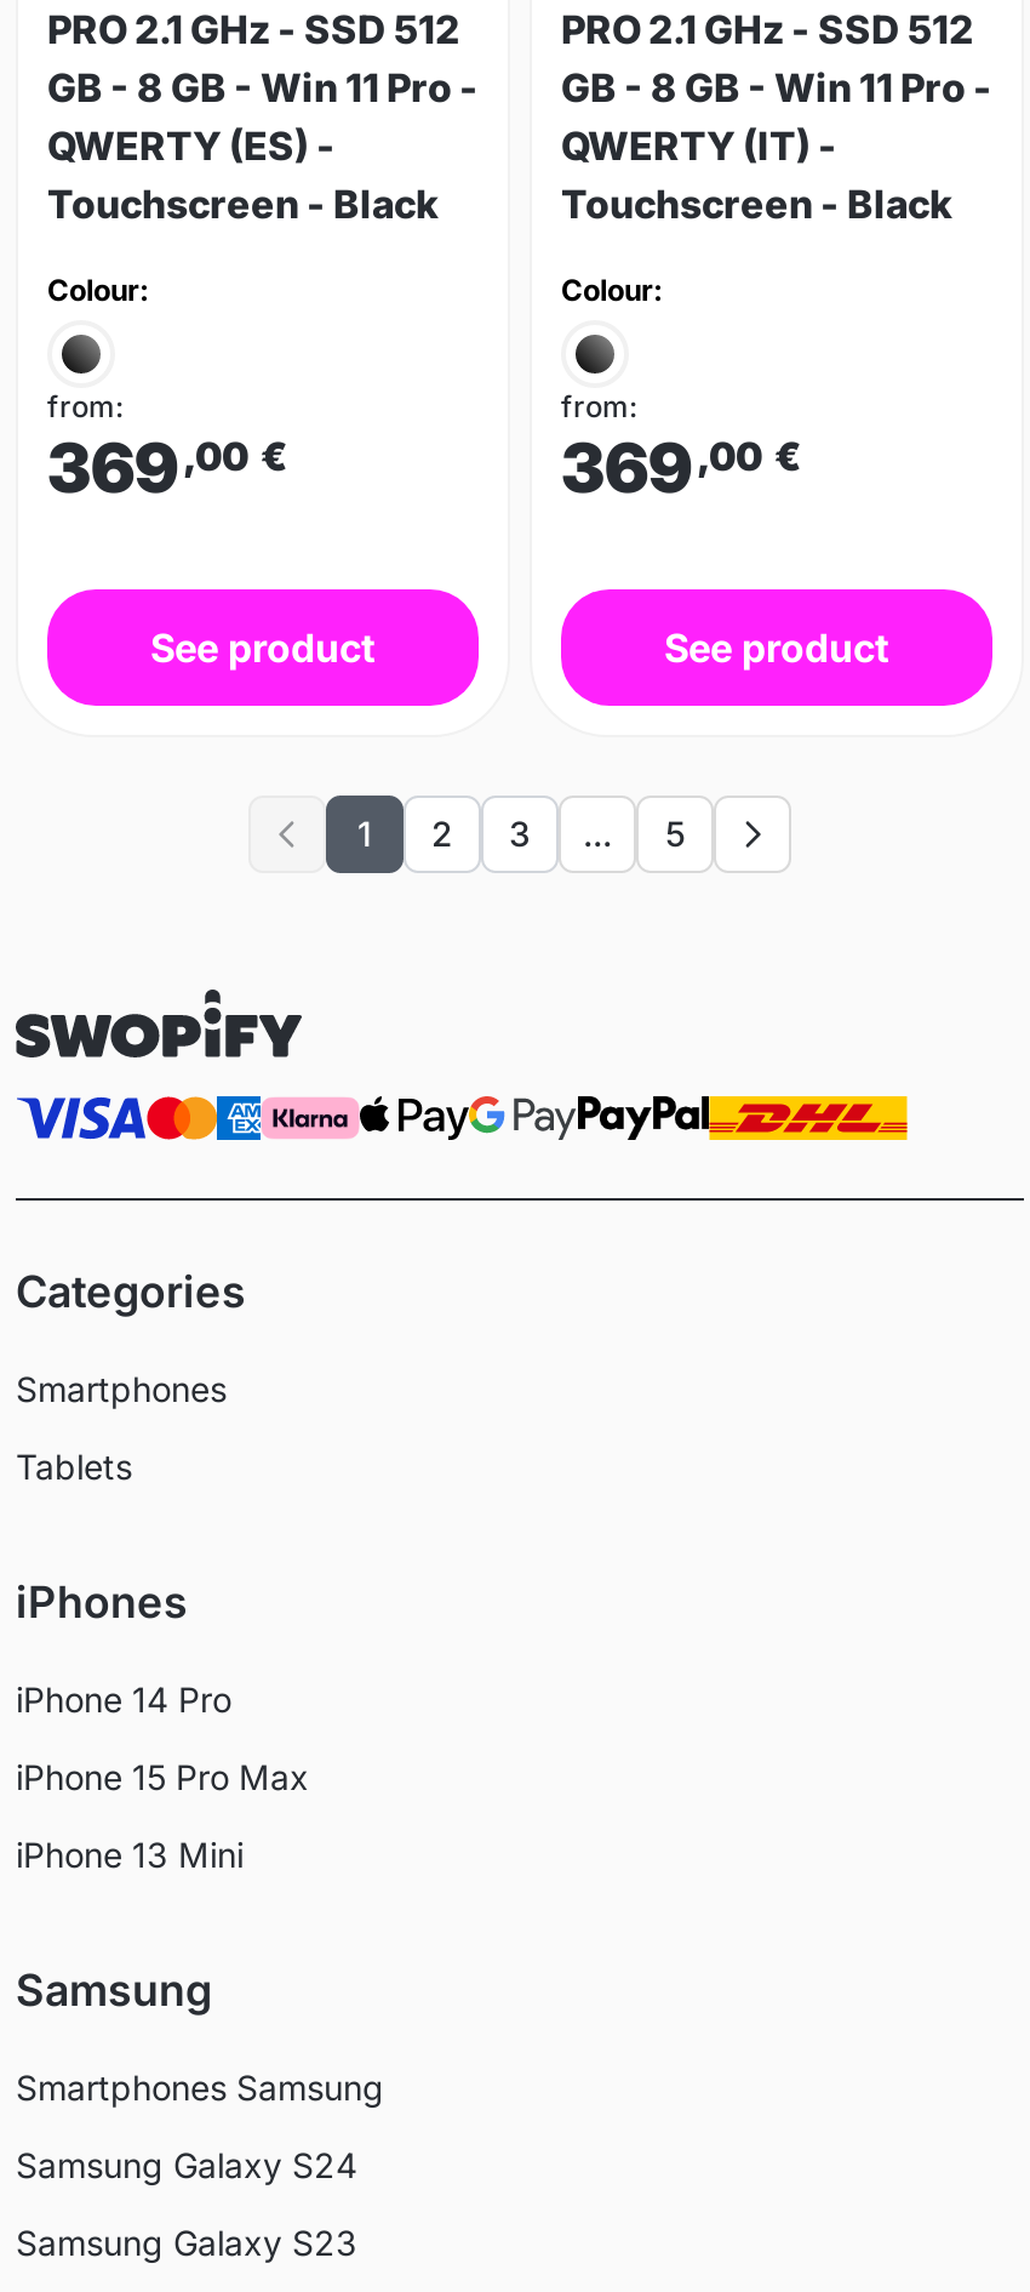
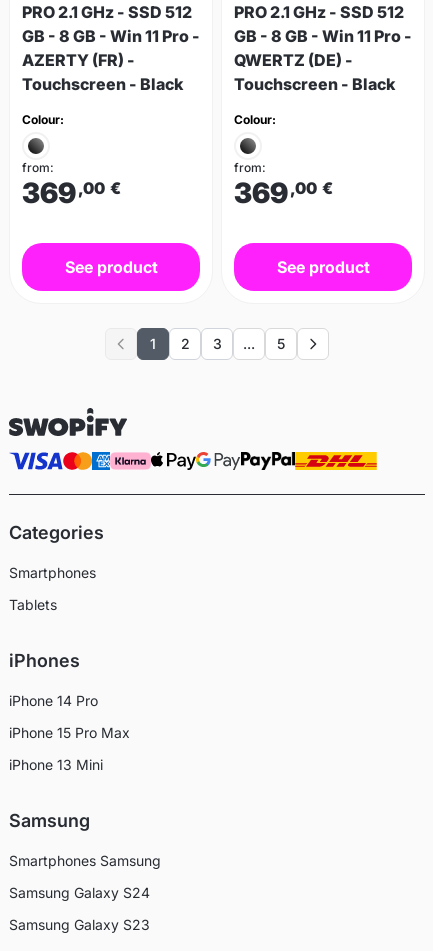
[47,121,336,169] QWERTY (ES) - -> [22,50,135,70] AZERTY (FR) -
[561,121,837,169] QWERTY (IT) - -> [234,50,353,70] QWERTZ (DE) -

